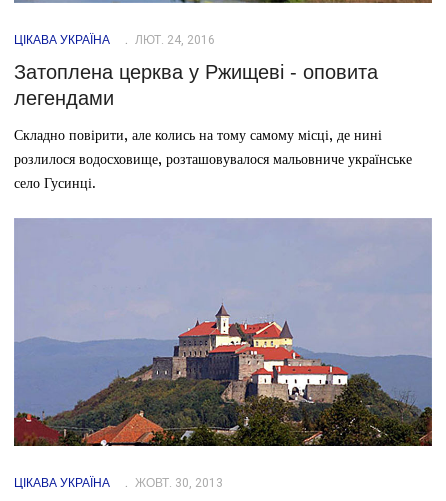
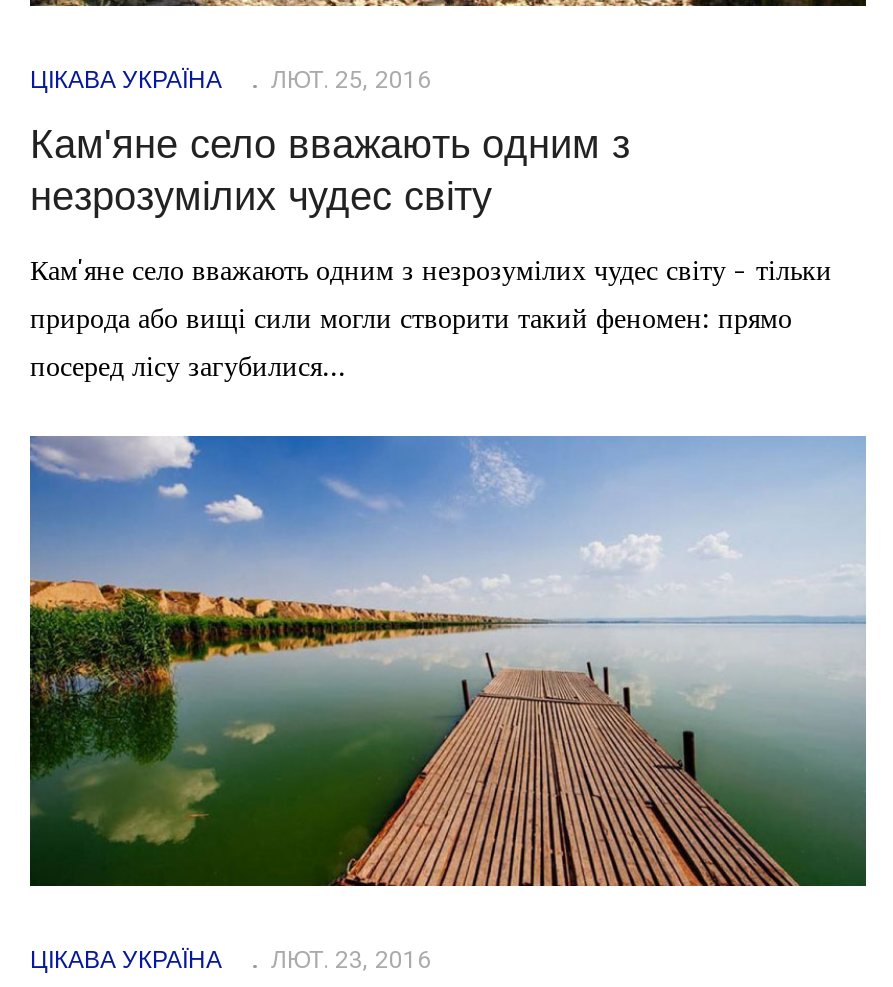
[14,31,214,49] ЦІКАВА УКРАЇНА ЛЮТ. 24, 2016 -> [30,63,431,99] ЦІКАВА УКРАЇНА ЛЮТ. 25, 2016
[14,61,378,109] Затоплена церква у Ржищеві - оповита | легендами -> [30,122,630,218] Кам'яне село вважають одним з | незрозумілих чудес світу
[14,125,412,192] Складно повірити, але колись на тому самому місці, де нині | розлилося водосховище, розташовувалося мальовниче українське | село Гусинці. -> [30,249,832,383] Кам'яне село вважають одним з незрозумілих чудес світу - тільки | природа або вищі сили могли створити такий феномен: прямо | посеред лісу загубилися...
[13,218,433,492] [image] | ЦІКАВА УКРАЇНА ЖОВТ. 30, 2013 -> [28,436,866,978] [image] | ЦІКАВА УКРАЇНА ЛЮТ. 23, 2016

